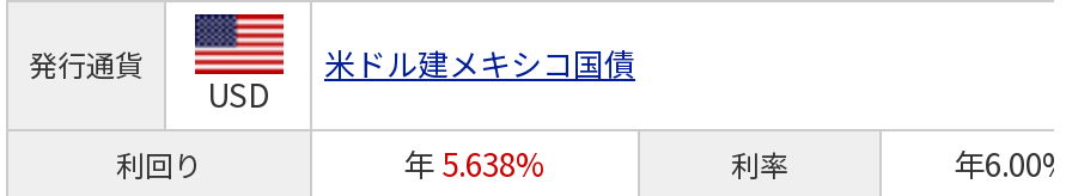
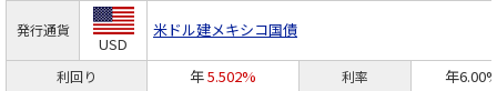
[403,141,547,186] 年5.638% -> [190,65,256,87] 年5.502%

